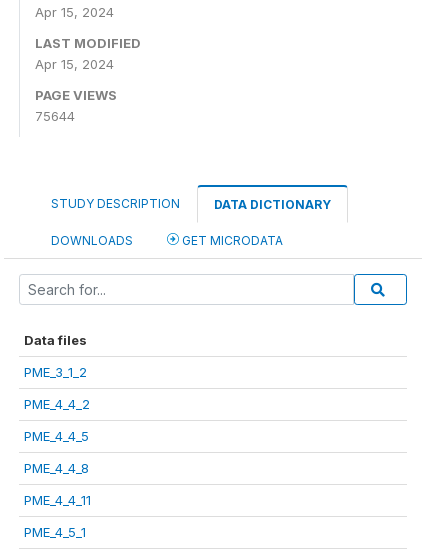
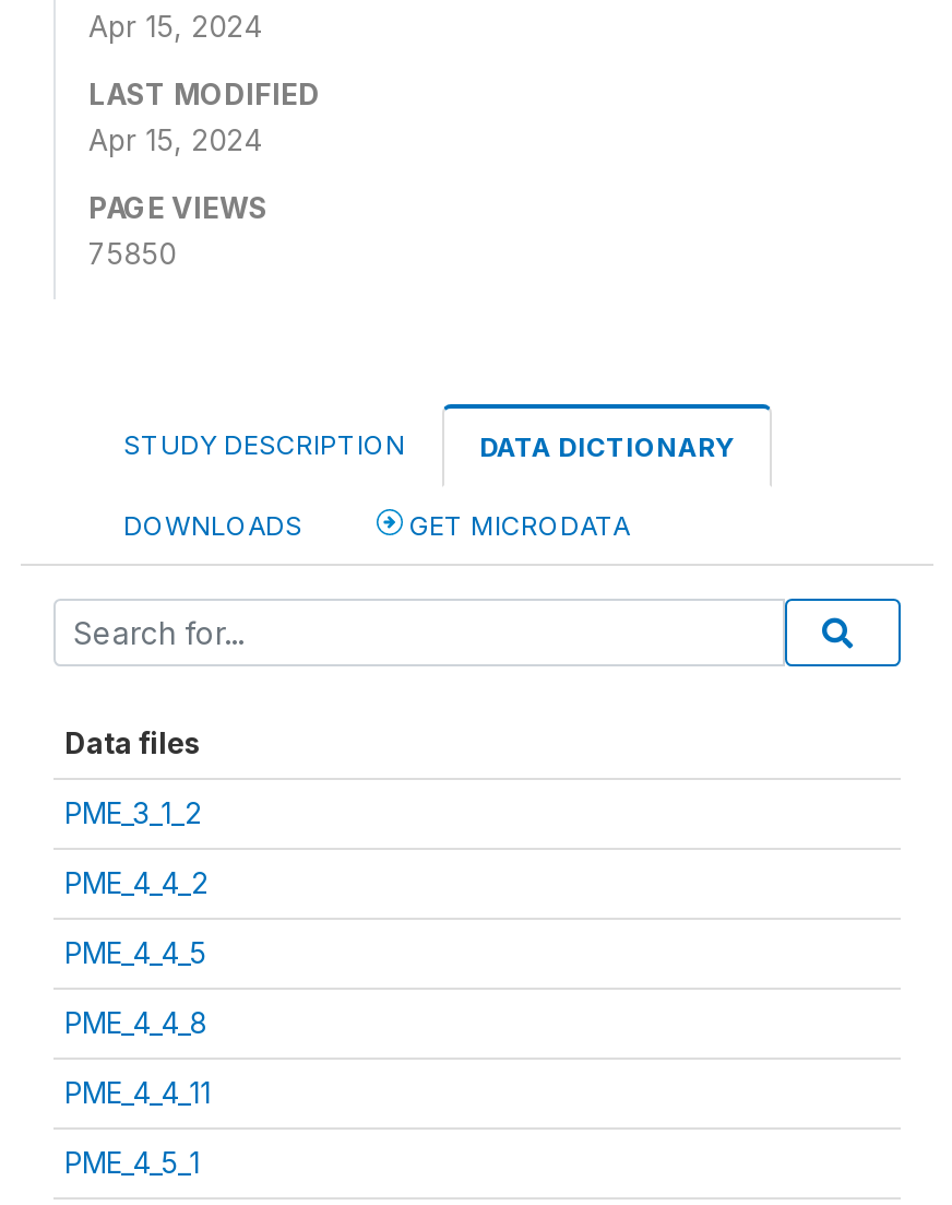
[35,108,75,124] 75644 -> [88,236,176,271] 75850

